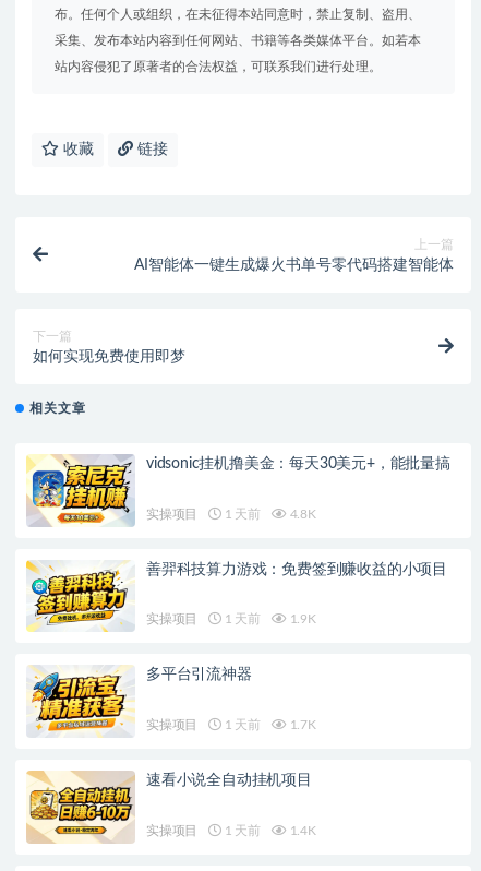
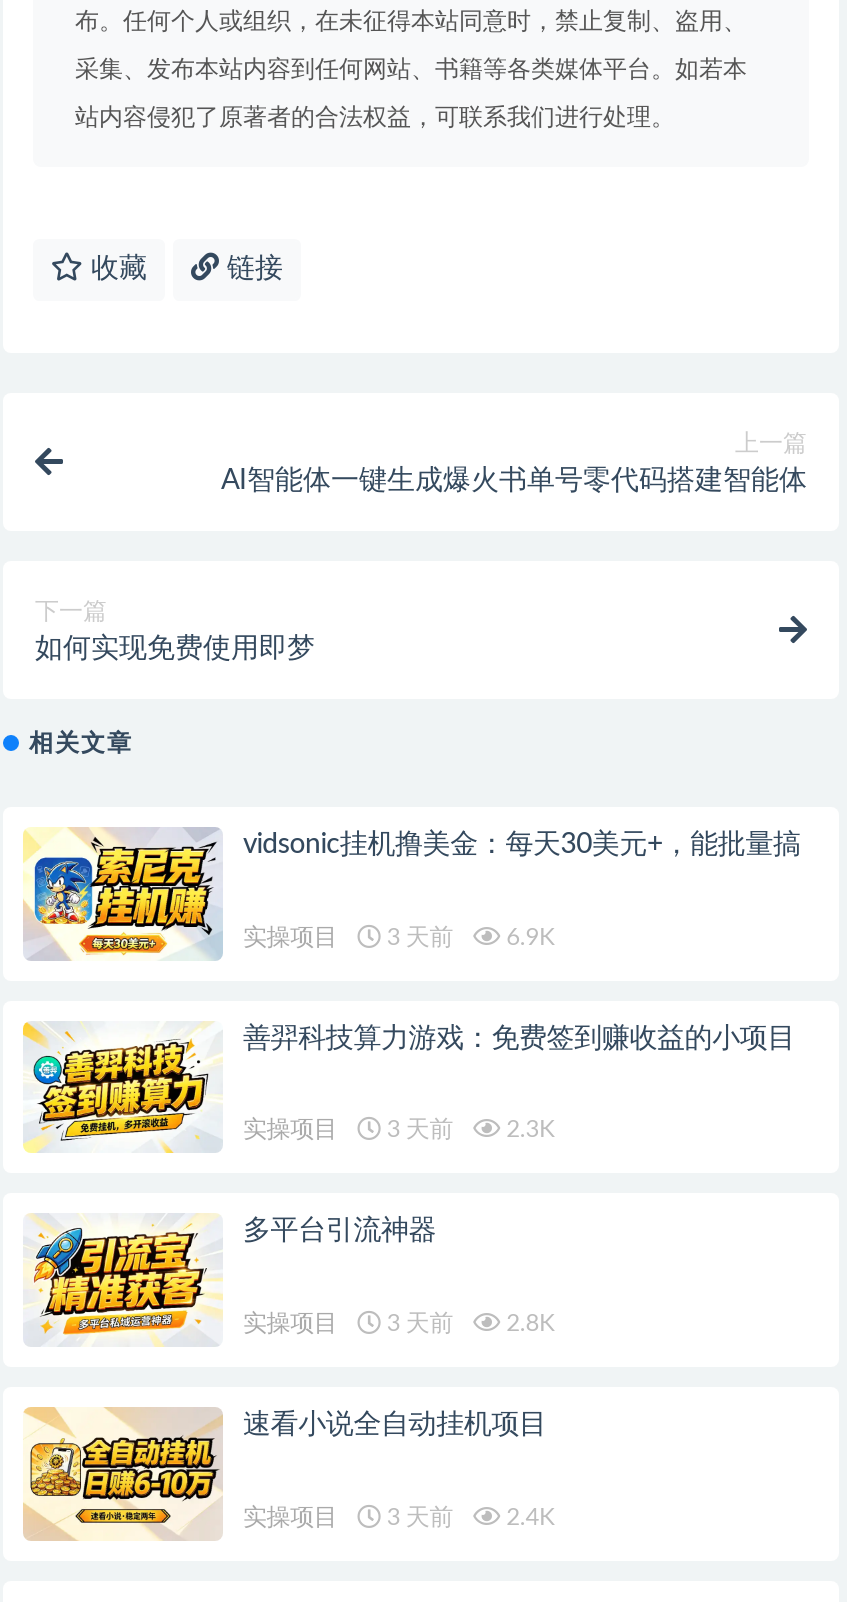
[221,507,316,520] 1 天前 | 4.8K -> [381,925,555,949] 3 天前 | 6.9K
[221,613,316,626] 1 天前 | 1.9K -> [381,1118,555,1142] 3 天前 | 2.3K
[221,718,316,731] 1 天前 | 1.7K -> [381,1311,555,1335] 3 天前 | 2.8K
[221,824,316,837] 1 天前 | 1.4K -> [381,1505,555,1529] 3 天前 | 2.4K

